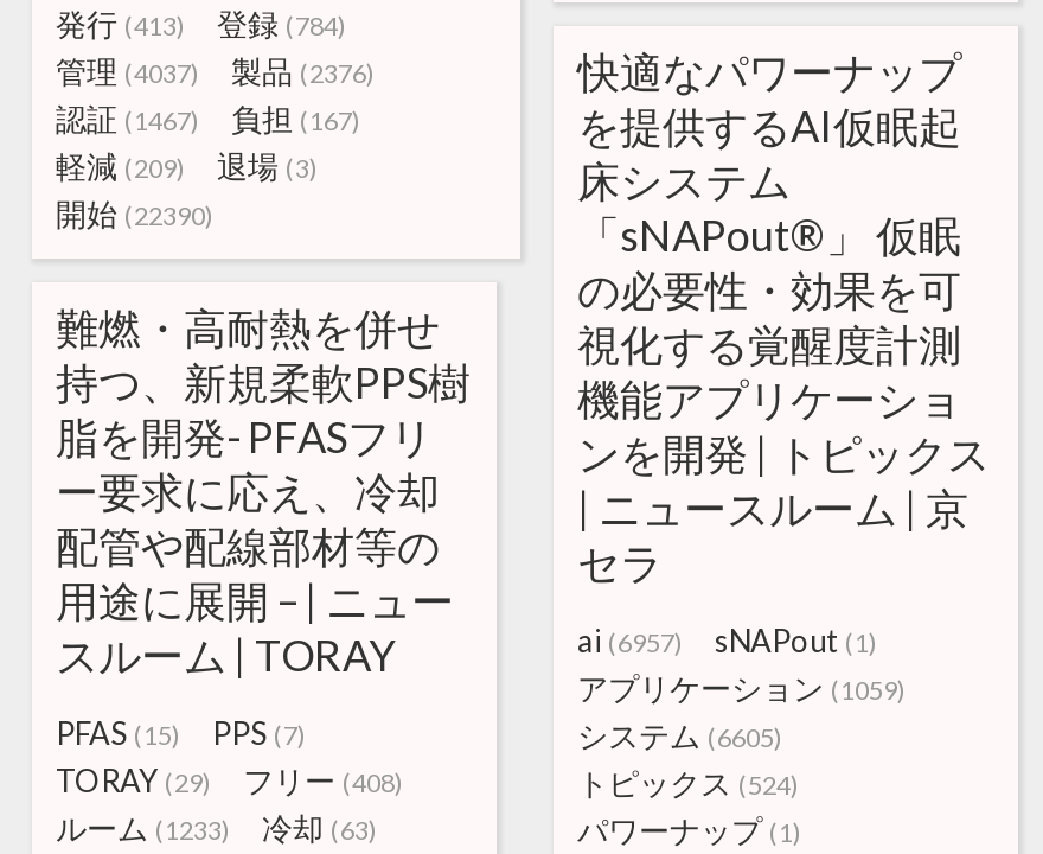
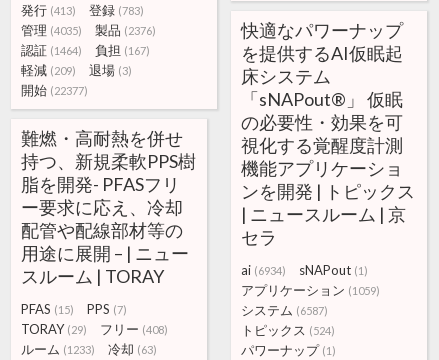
[56,5,347,43] 発行 (413) 登録 (784) -> [21,2,144,18] 発行 (413) 登録 (783)
[56,52,376,90] 管理 (4037) 製品 (2376) -> [21,22,156,38] 管理 (4035) 製品 (2376)
[56,100,361,138] 認証 (1467) 負担 (167) -> [21,42,150,58] 認証 (1464) 負担 (167)
[56,195,215,232] 開始 (22390) -> [21,82,88,98] 開始 (22377)
[577,622,878,659] ai (6957) sNAPout (1) -> [241,262,368,278] ai (6934) sNAPout (1)
[577,716,783,754] システム (6605) -> [241,302,328,318] システム (6587)

